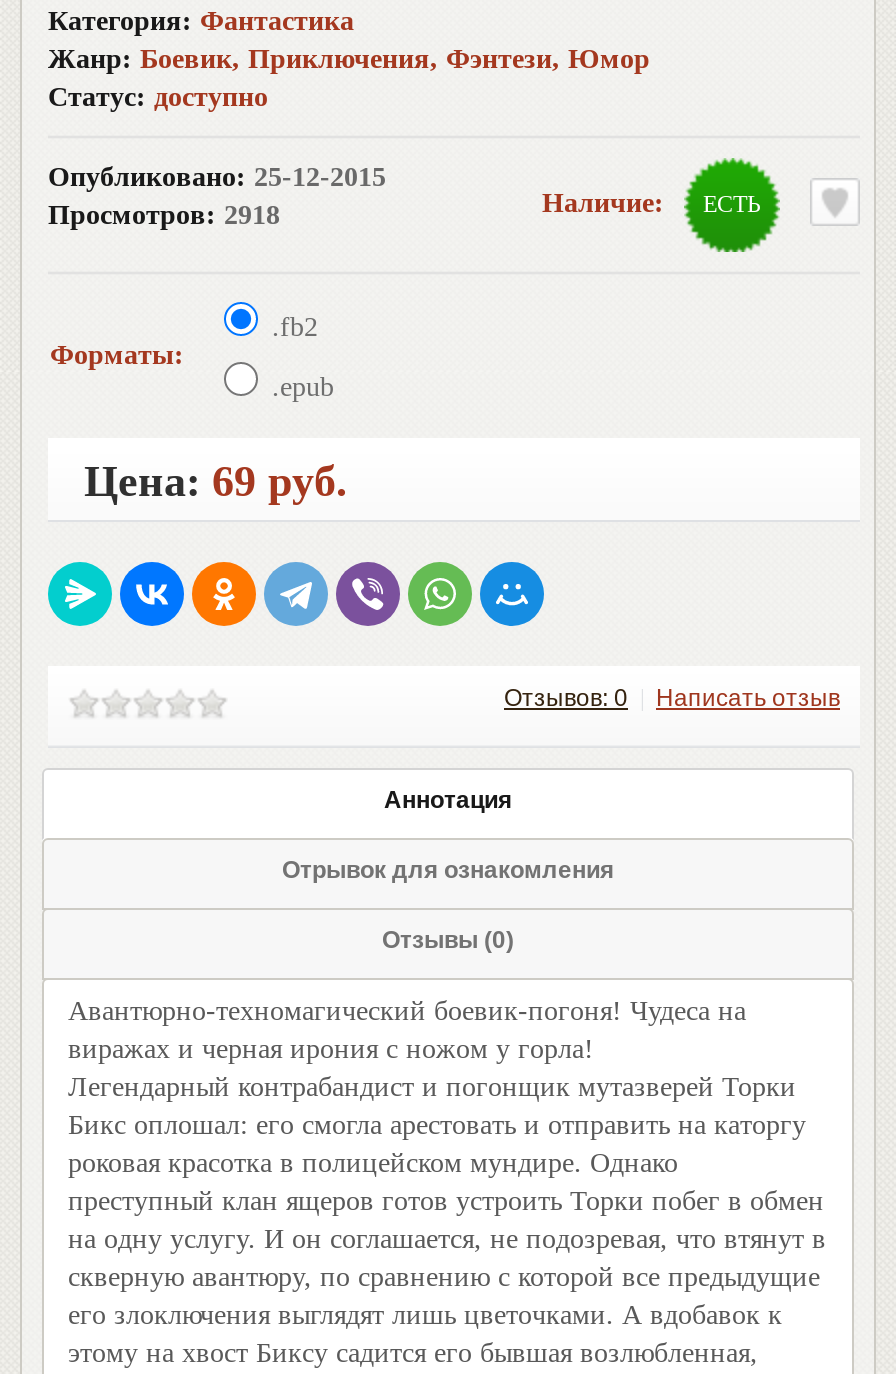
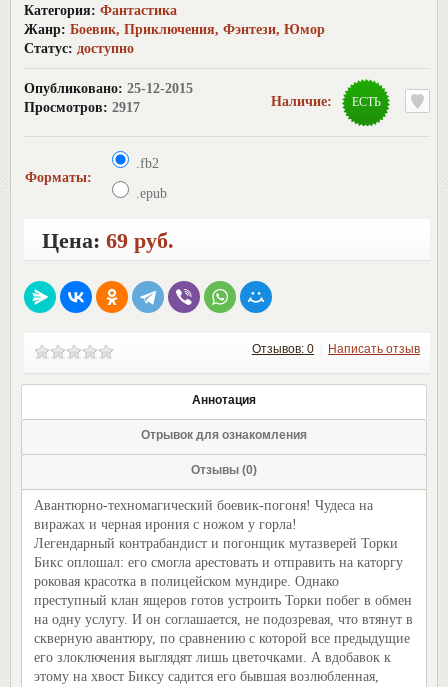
[48,200,280,230] Просмотров: 2918 -> [24,100,140,115] Просмотров: 2917

